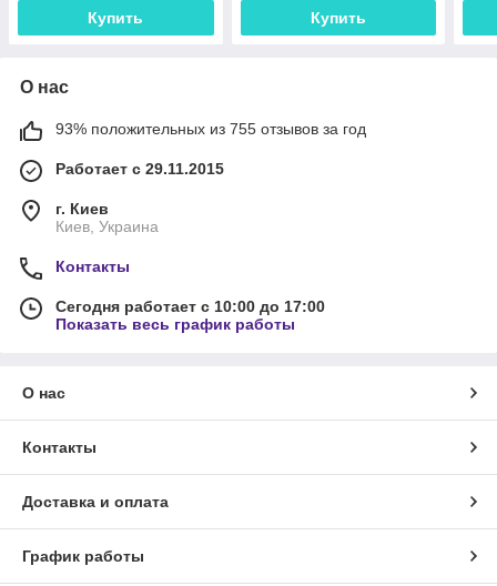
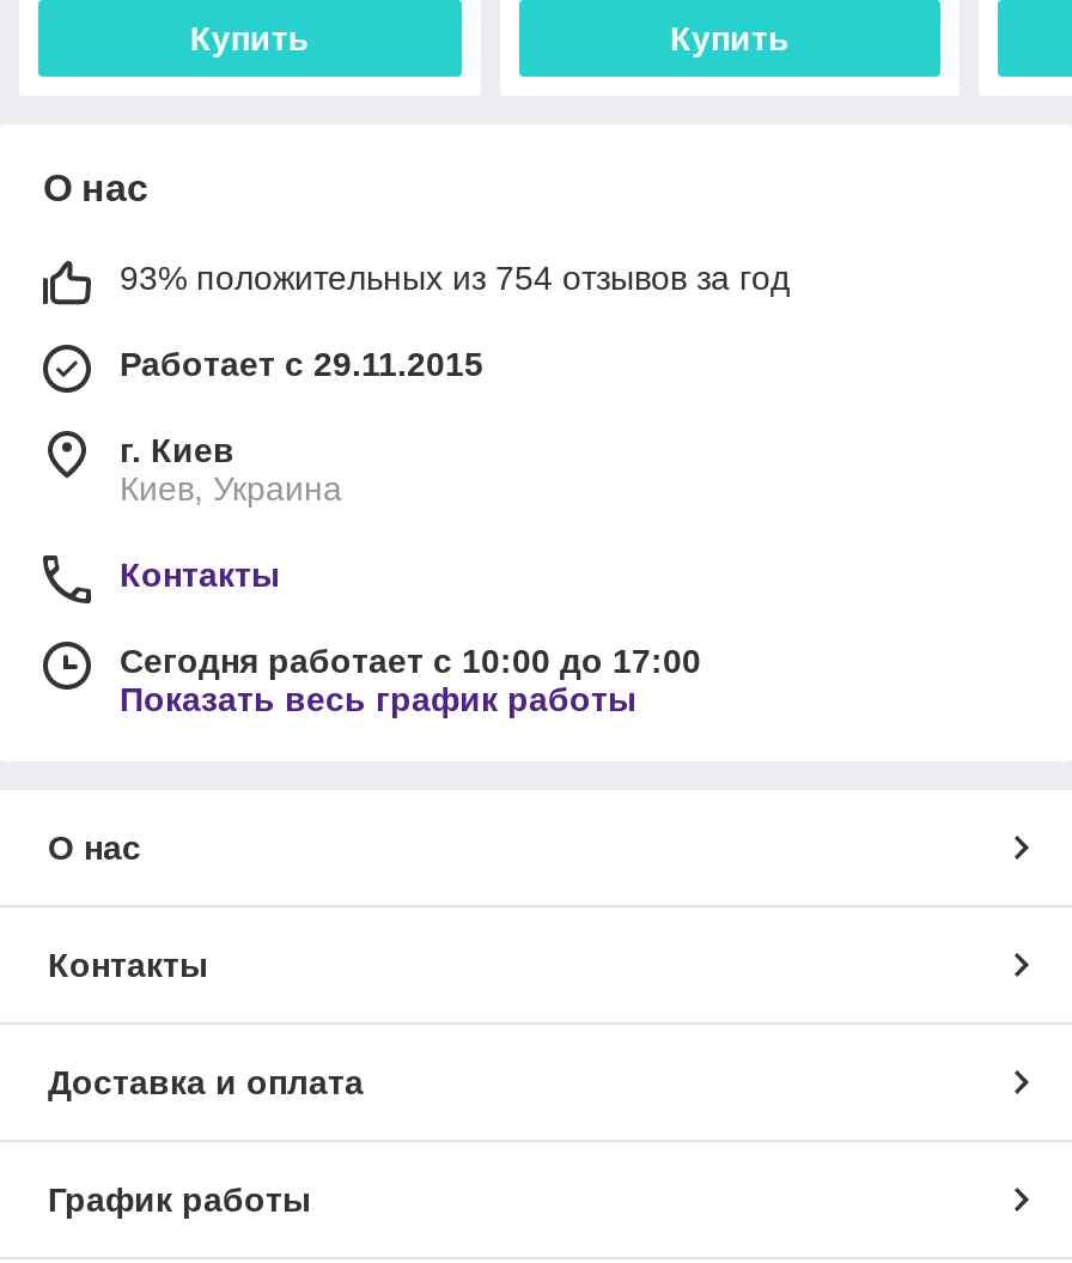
[55,120,366,138] 93% положительных из 755 отзывов за год -> [120,260,790,298] 93% положительных из 754 отзывов за год

